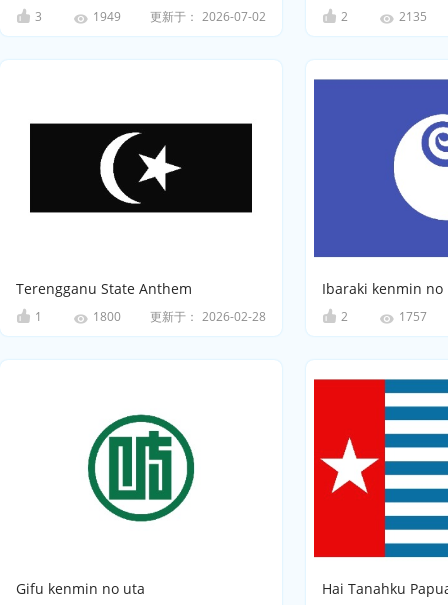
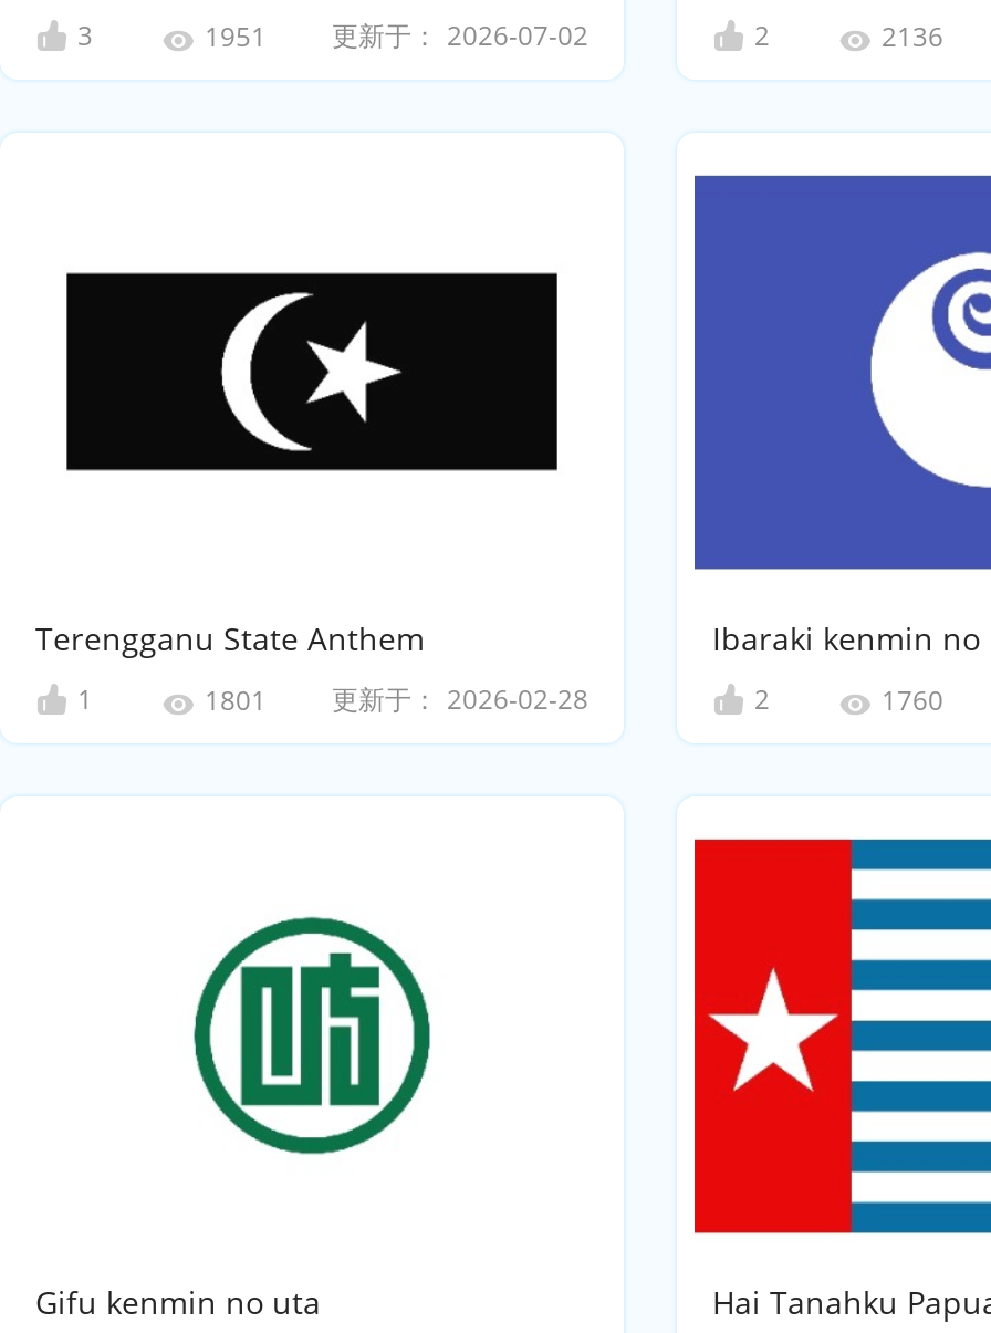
[92,8,266,25] 1949 更新于： 2026-07-02 -> [205,17,588,55] 1951 更新于： 2026-07-02
[398,8,426,25] 2135 -> [882,18,943,55] 2136
[92,308,266,325] 1800 更新于： 2026-02-28 -> [205,681,588,719] 1801 更新于： 2026-02-28
[398,308,426,325] 1757 -> [882,681,943,719] 1760

